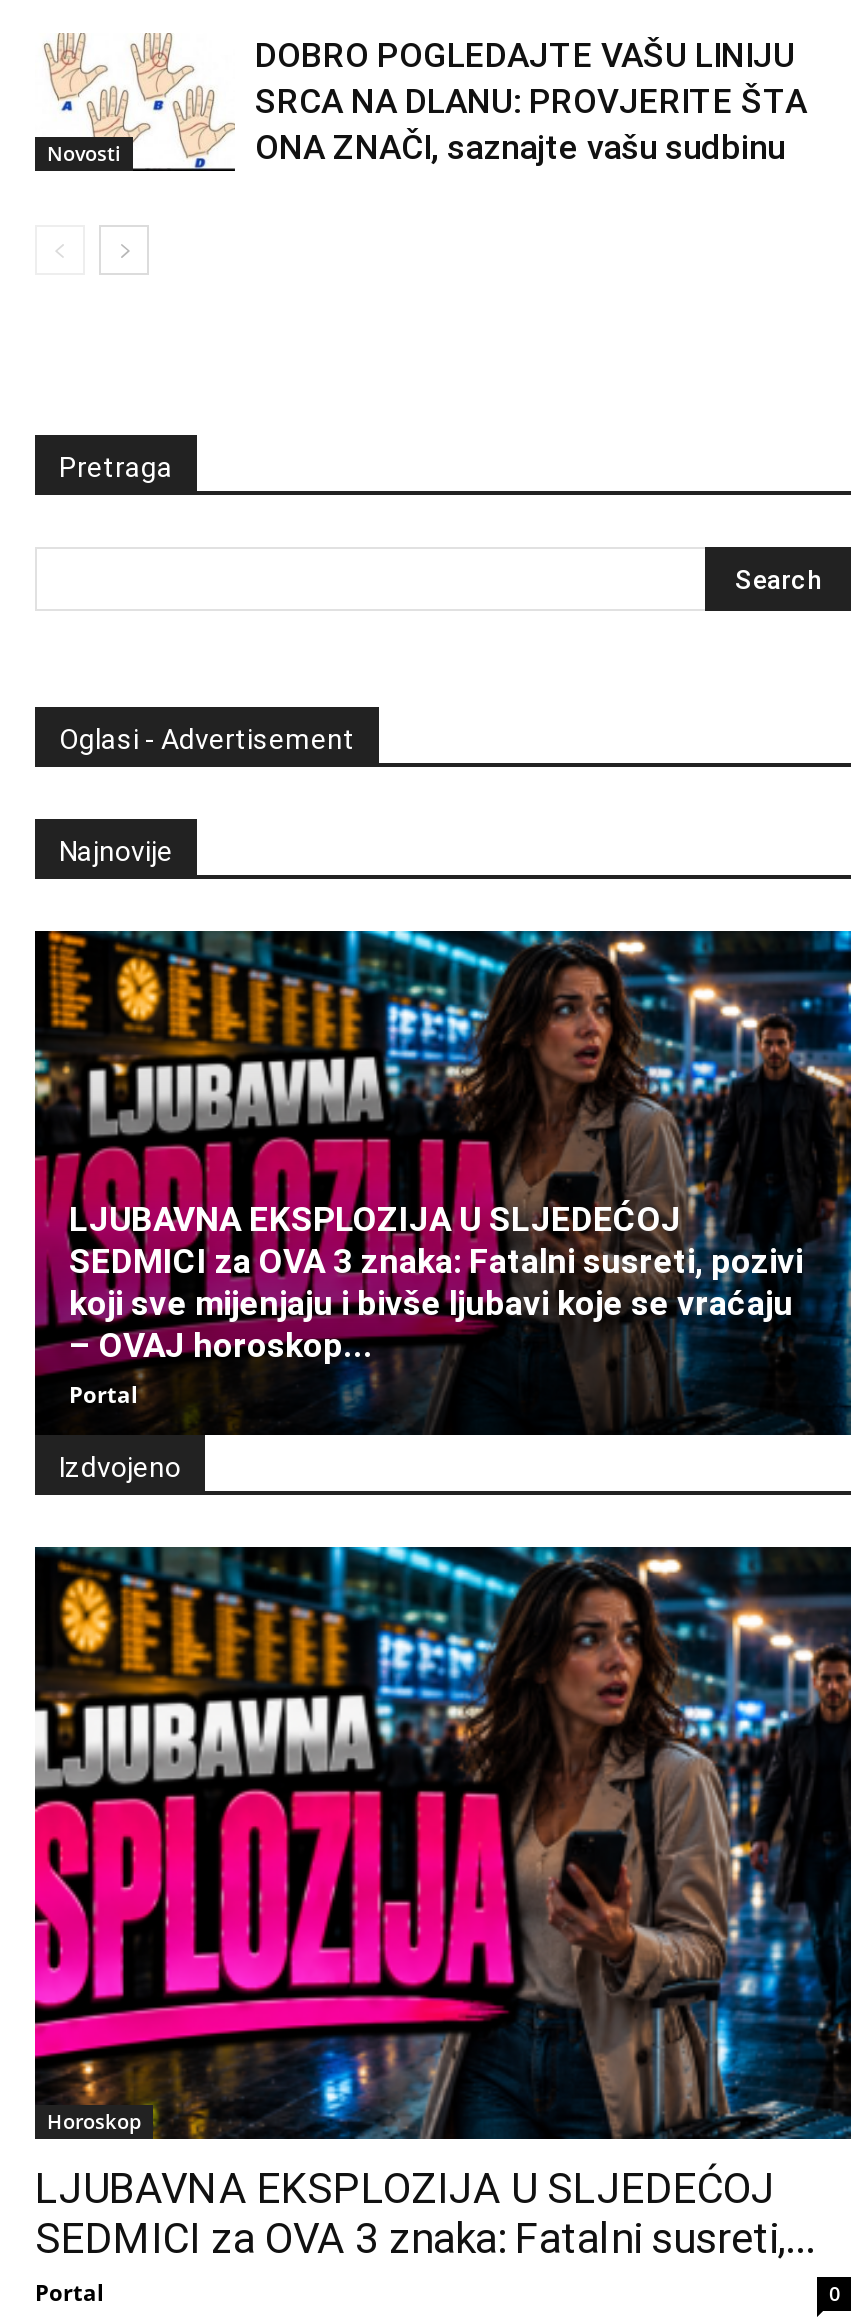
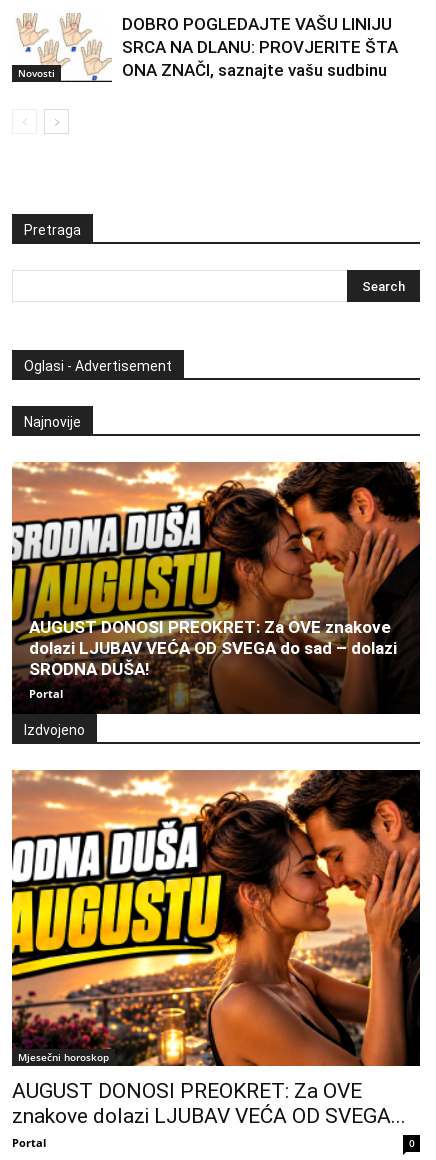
[33,929,853,1435] [image] | LJUBAVNA EKSPLOZIJA U SLJEDEĆOJ | SEDMICI za OVA 3 znaka: Fatalni susreti, pozivi | koji sve mijenjaju i bivše ljubavi koje se vraćaju | – OVAJ horoskop... -> [11,461,421,714] [image] | AUGUST DONOSI PREOKRET: Za OVE znakove | dolazi LJUBAV VEĆA OD SVEGA do sad – dolazi | SRODNA DUŠA!
[33,1545,853,2141] [image] | Horoskop -> [11,769,421,1067] [image] | Mjesečni horoskop
[35,2165,815,2263] LJUBAVNA EKSPLOZIJA U SLJEDEĆOJ | SEDMICI za OVA 3 znaka: Fatalni susreti,... -> [12,1079,406,1128] AUGUST DONOSI PREOKRET: Za OVE | znakove dolazi LJUBAV VEĆA OD SVEGA...

